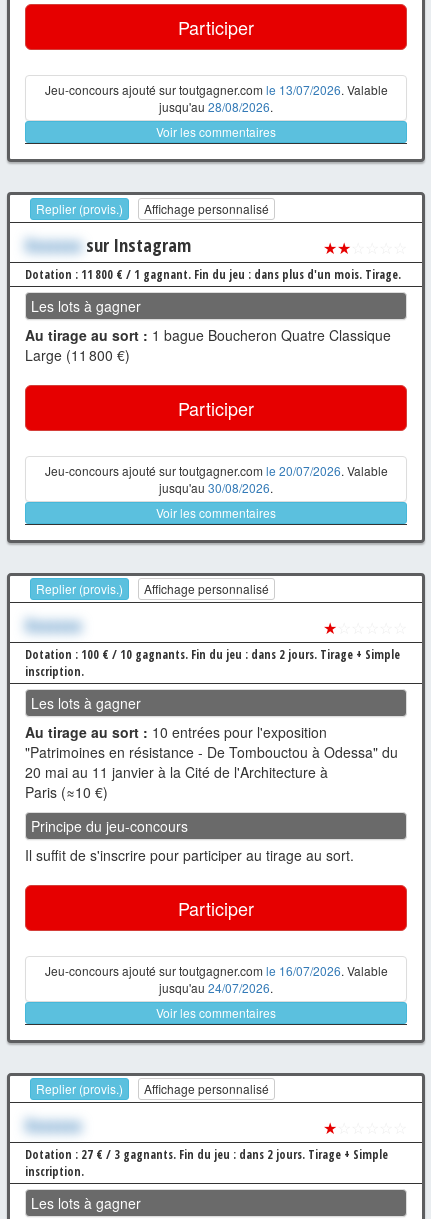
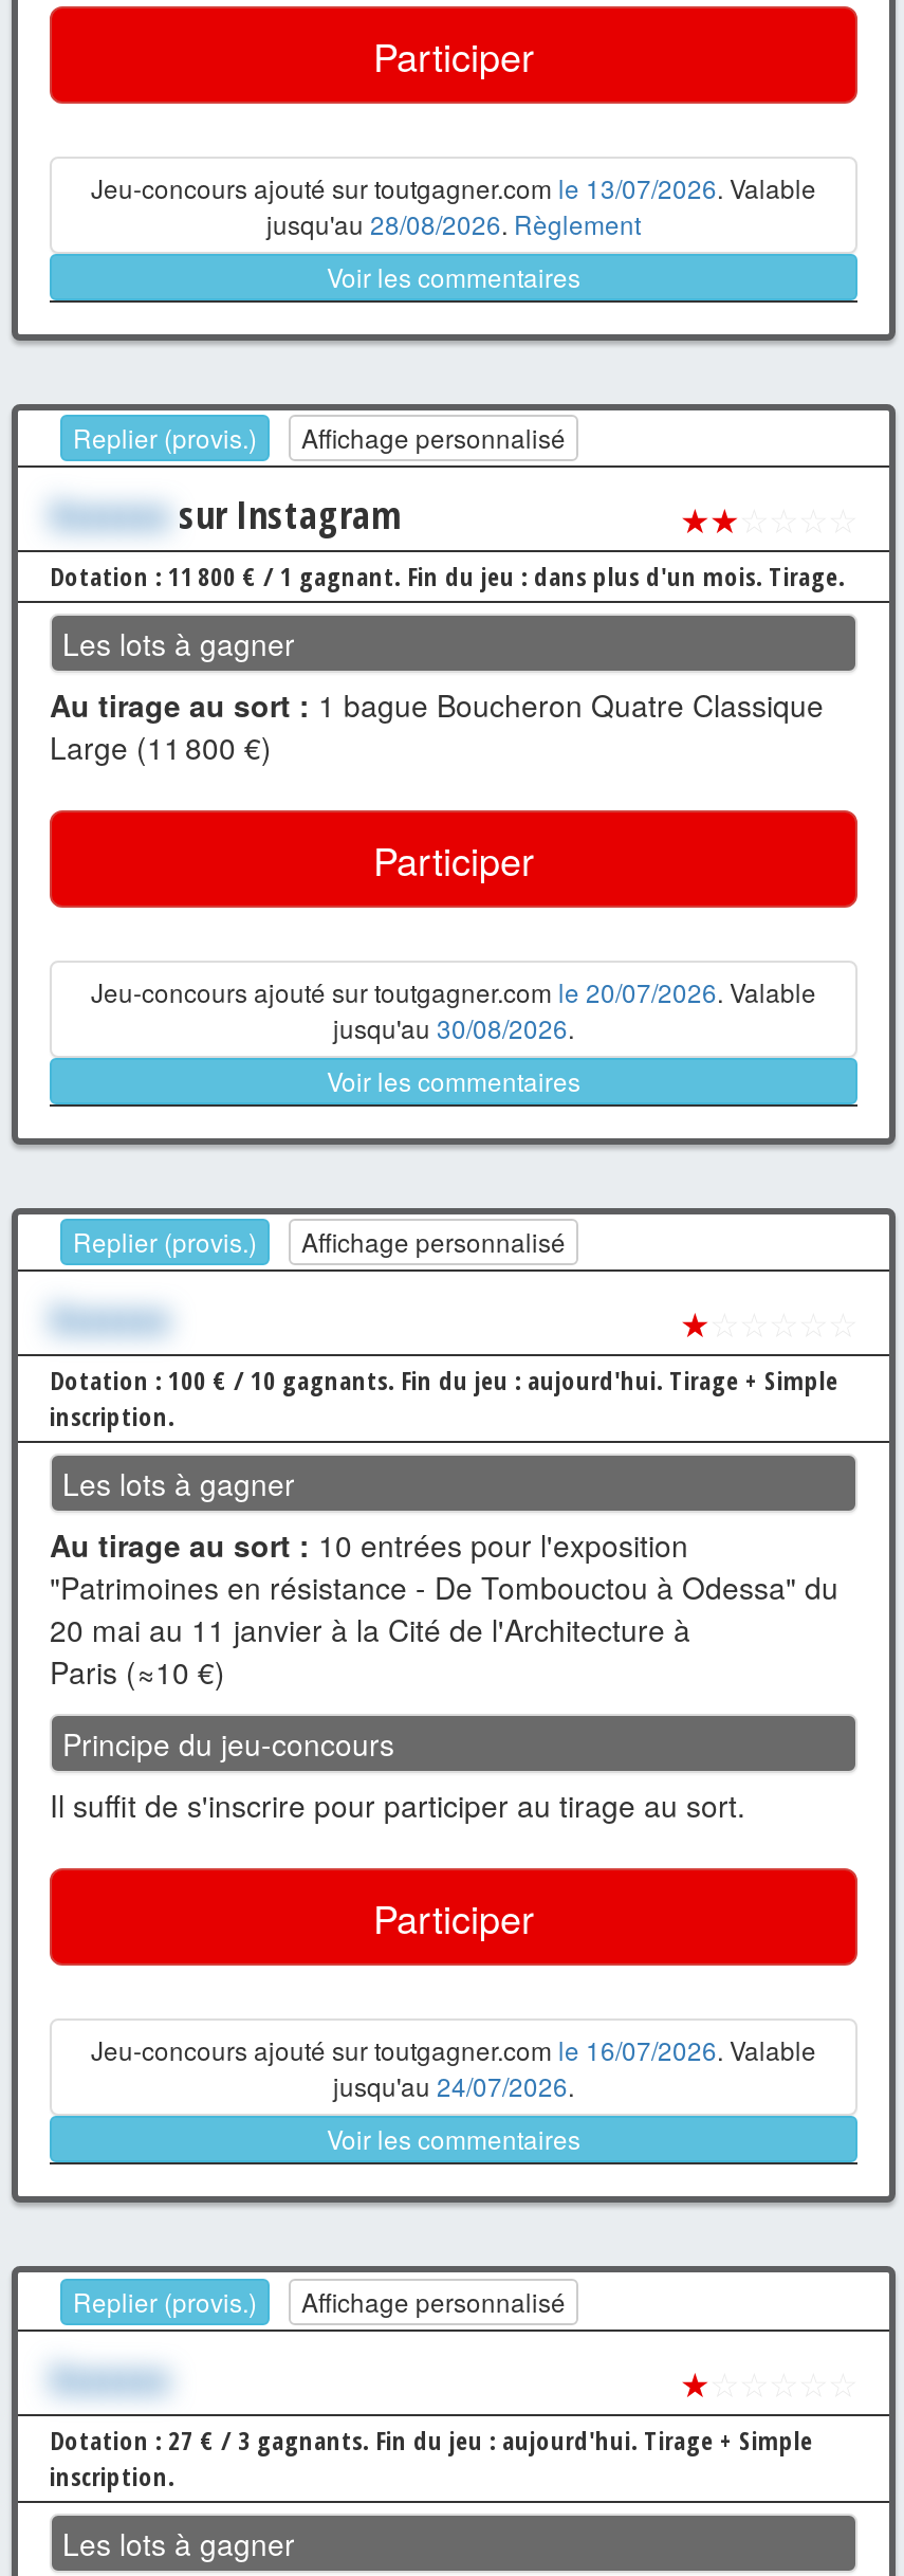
[159,98,273,115] jusqu'au 28/08/2026. -> [266,205,641,241] jusqu'au 28/08/2026. Règlement
[25,646,400,663] Dotation : 100 € / 10 gagnants. Fin du jeu : dans 2 jours. Tirage + Simple -> [50,1364,838,1400] Dotation : 100 € / 10 gagnants. Fin du jeu : aujourd'hui. Tirage + Simple
[25,1146,388,1163] Dotation : 27 € / 3 gagnants. Fin du jeu : dans 2 jours. Tirage + Simple -> [50,2422,813,2458] Dotation : 27 € / 3 gagnants. Fin du jeu : aujourd'hui. Tirage + Simple

